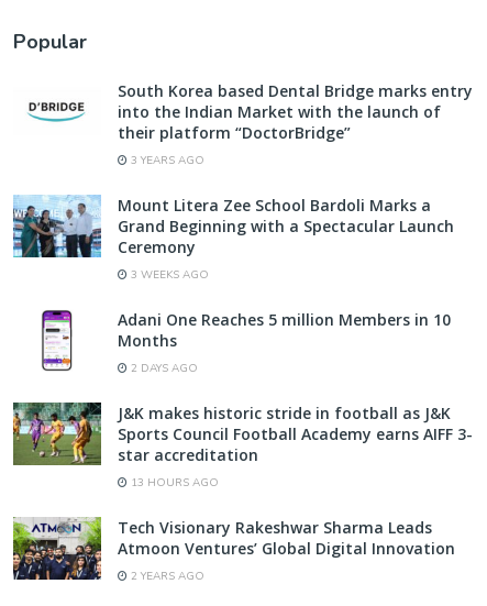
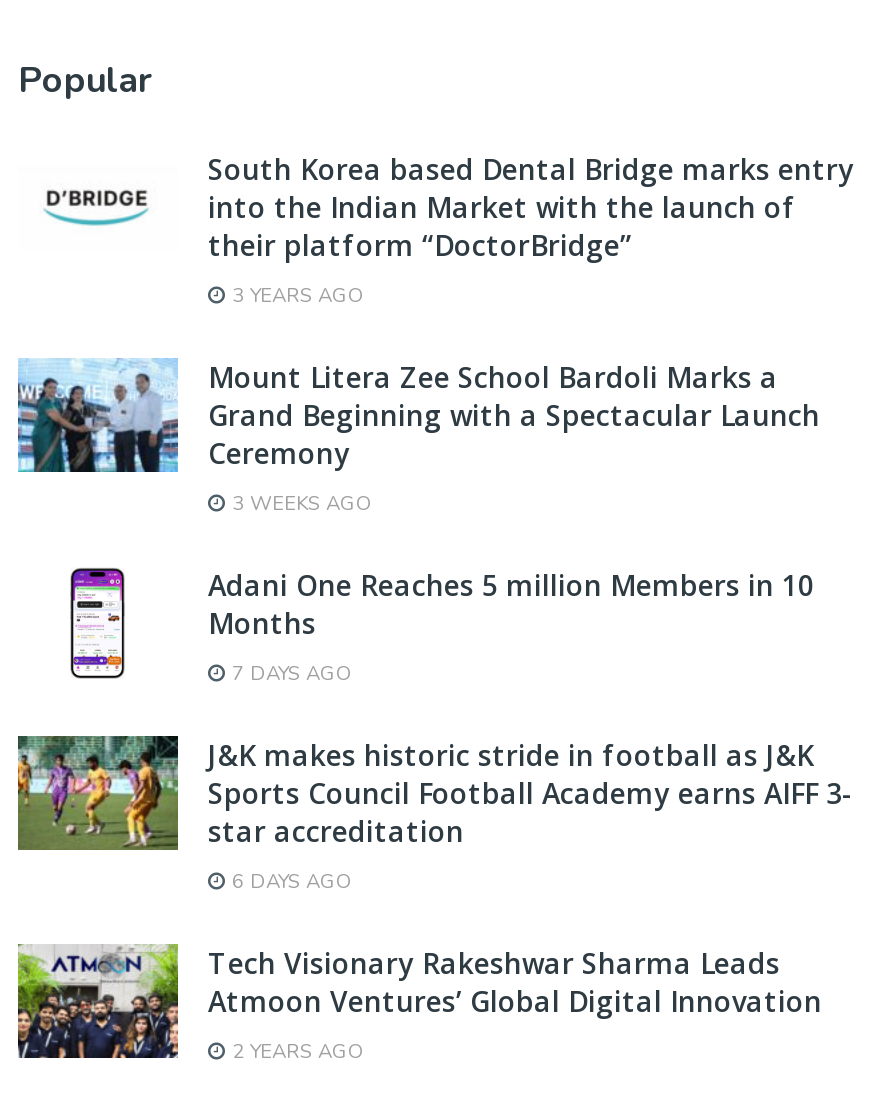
[128,361,198,376] 2 DAYS AGO -> [226,660,354,688] 7 DAYS AGO
[128,475,219,491] 13 HOURS AGO -> [226,868,354,896] 6 DAYS AGO

